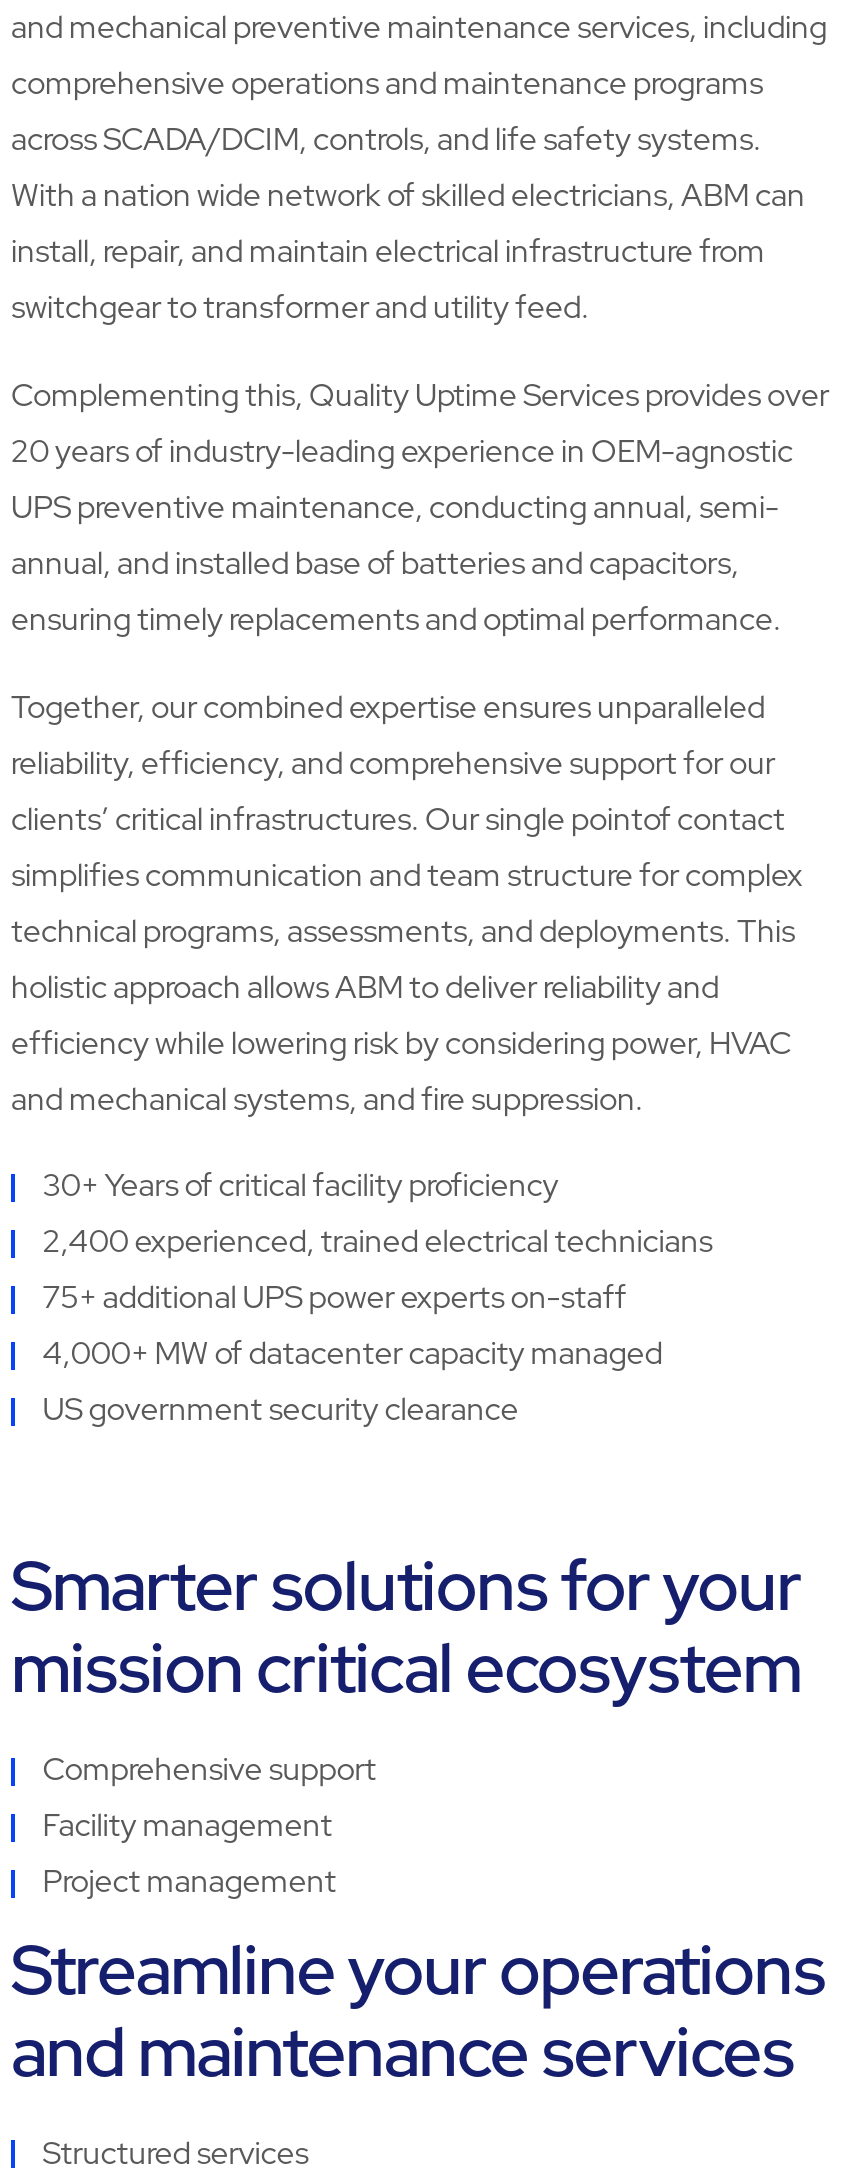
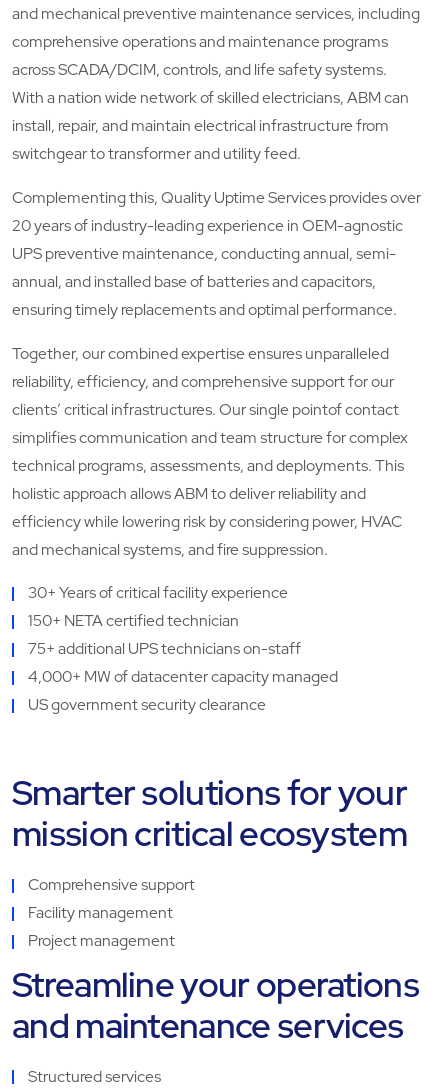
[43,1165,713,1319] 30+ Years of critical facility proficiency | 2,400 experienced, trained electrical technicians | 75+ additional UPS power experts on-staff -> [28,582,301,659] 30+ Years of critical facility experience | 150+ NETA certified technician | 75+ additional UPS technicians on-staff

